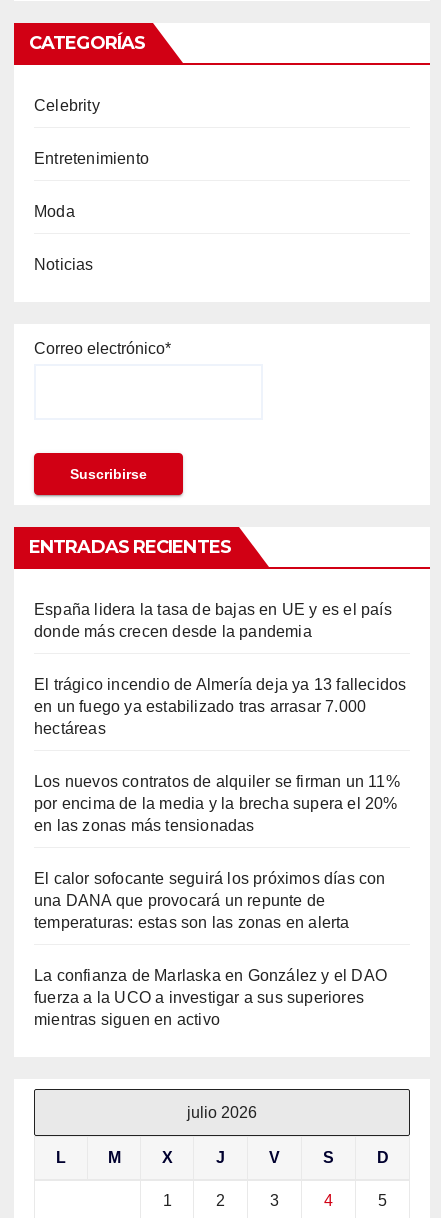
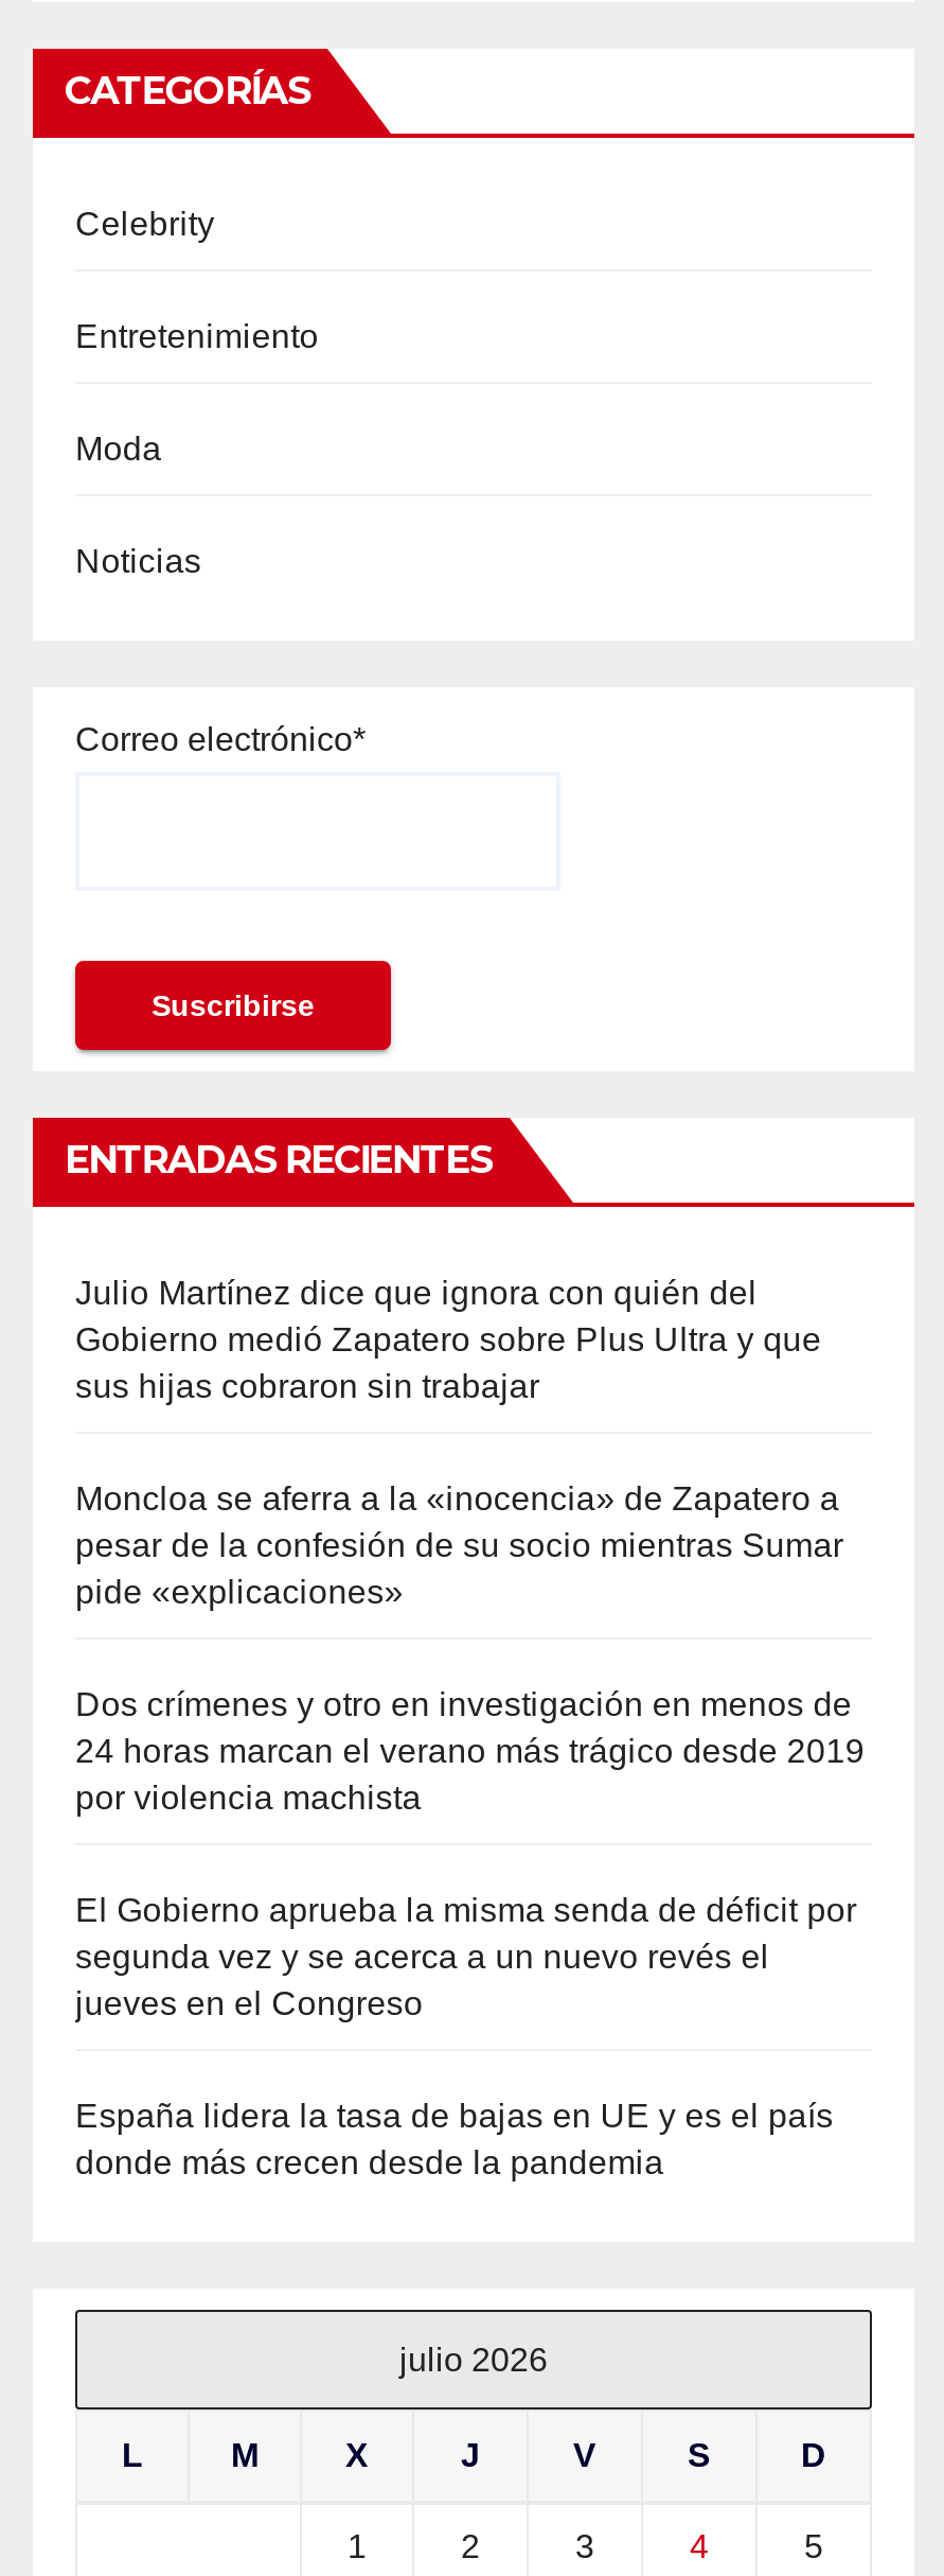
none -> [75,1274,865,2021] Julio Martínez dice que ignora con quién del | Gobierno medió Zapatero sobre Plus Ultra y que | sus hijas cobraron sin trabajar | Moncloa se aferra a la «inocencia» de Zapatero a | pesar de la confesión de su socio mientras Sumar | pide «explicaciones» | Dos crímenes y otro en investigación en menos de | 24 horas marcan el verano más trágico desde 2019 | por violencia machista | El Gobierno aprueba la misma senda de déficit por | segunda vez y se acerca a un nuevo revés el | jueves en el Congreso
moved [34,601,392,640] -> [75,2097,833,2180]: España lidera la tasa de bajas en UE y es el país | donde más crecen desde la pandemia
[34,676,406,1028] El trágico incendio de Almería deja ya 13 fallecidos | en un fuego ya estabilizado tras arrasar 7.000 | hectáreas | Los nuevos contratos de alquiler se firman un 11% | por encima de la media y la brecha supera el 20% | en las zonas más tensionadas | El calor sofocante seguirá los próximos días con | una DANA que provocará un repunte de | temperaturas: estas son las zonas en alerta | La confianza de Marlaska en González y el DAO | fuerza a la UCO a investigar a sus superiores | mientras siguen en activo -> none

